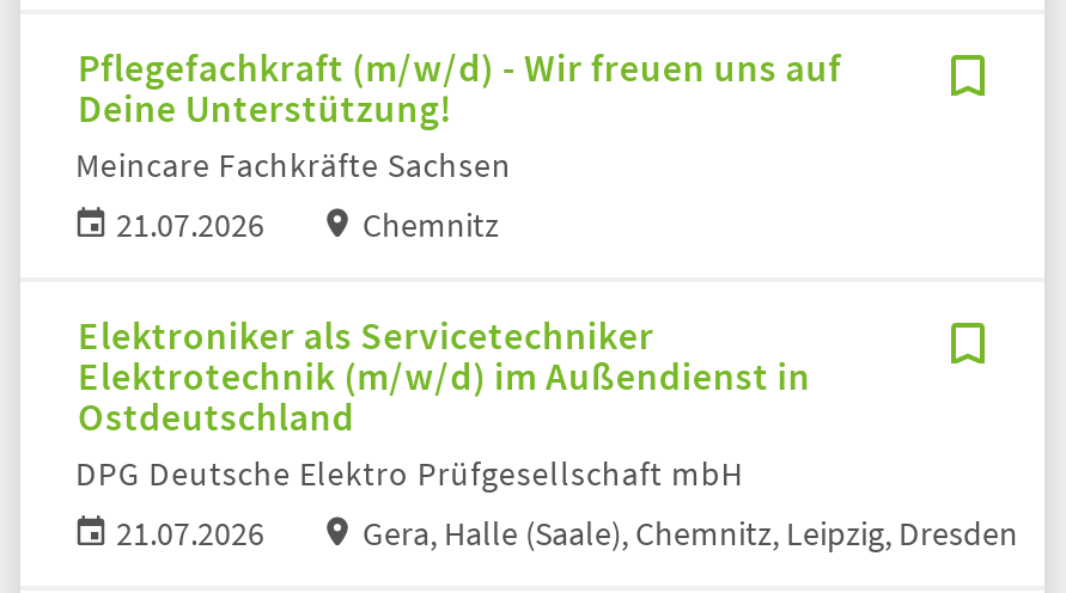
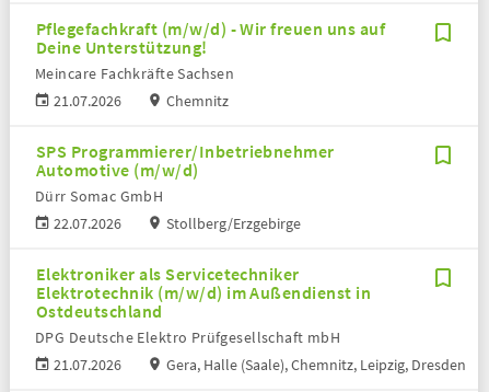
none -> [35,186,301,234] Dürr Somac GmbH | Stollberg/Erzgebirge
none -> [36,140,335,234] SPS Programmierer/Inbetriebnehmer | Automotive (m/w/d) | 22.07.2026

